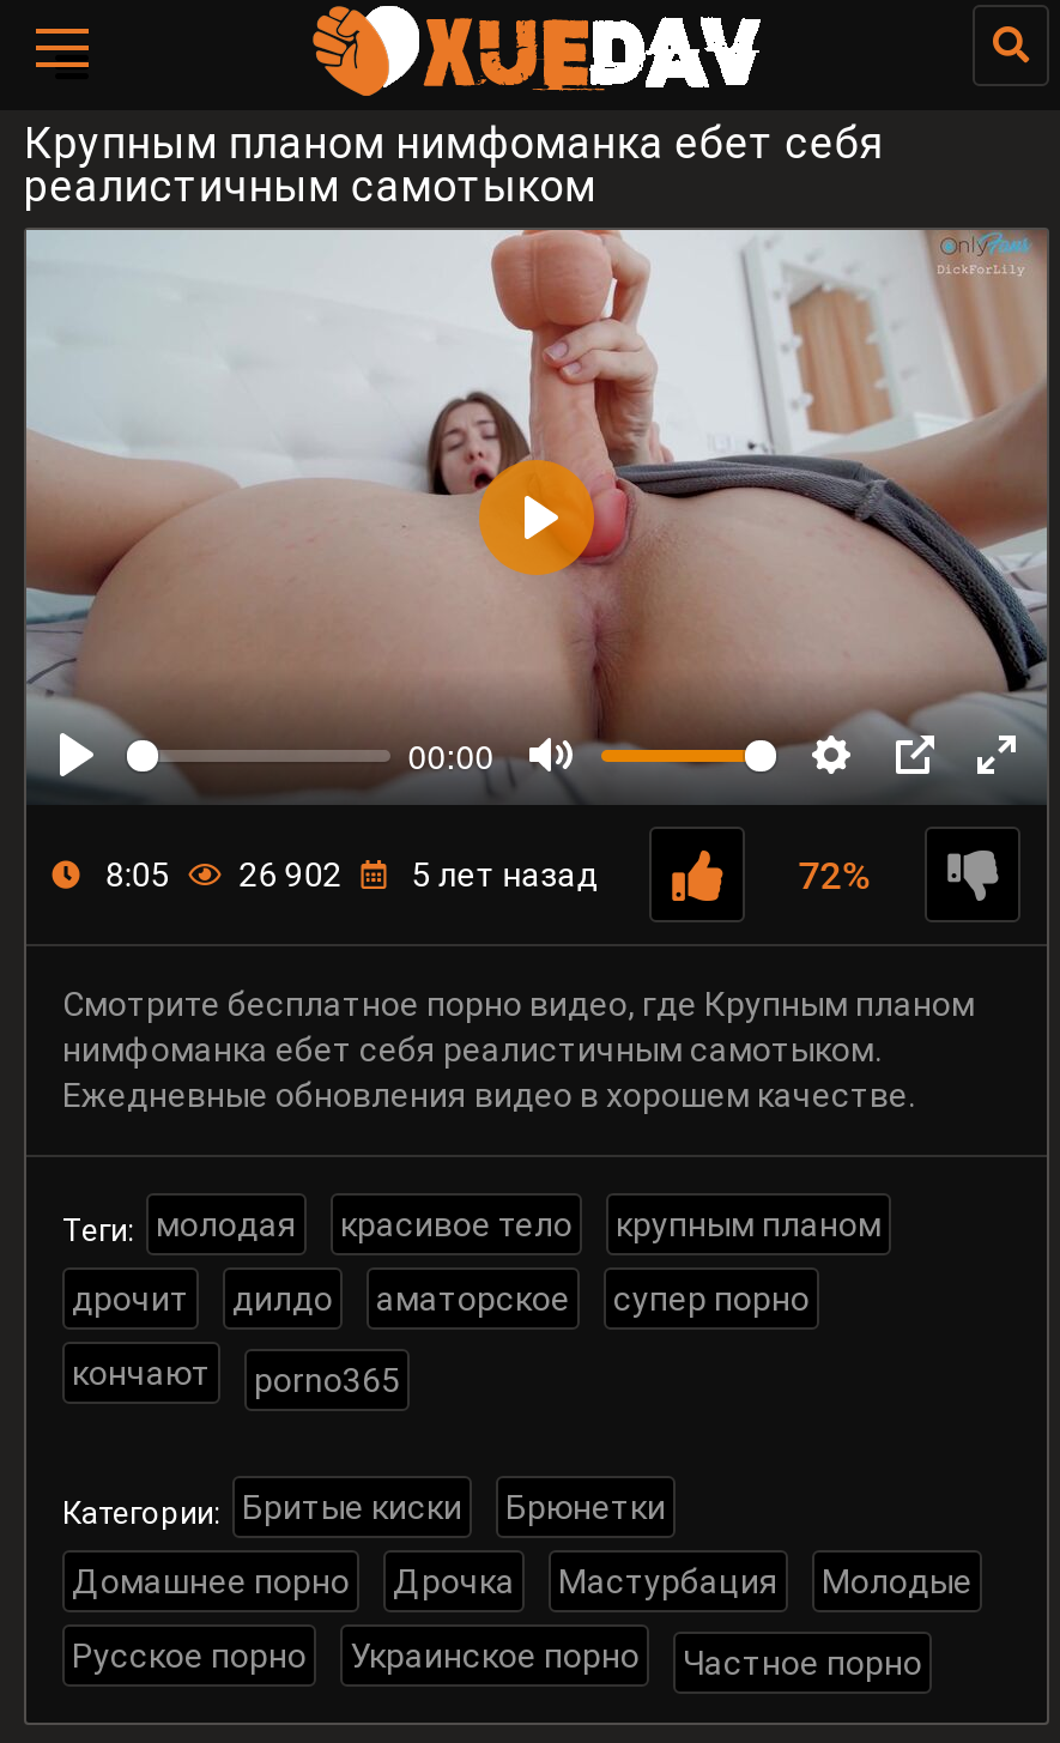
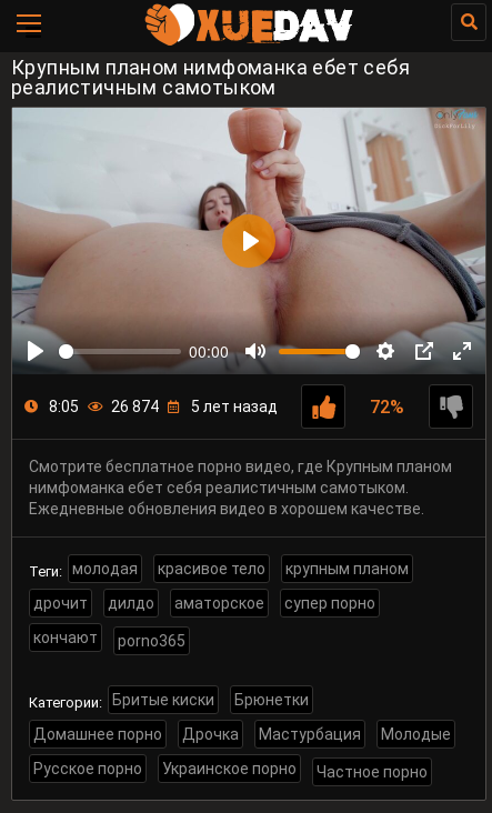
[105,854,598,892] 8:05 26 902 5 лет назад -> [49,397,277,415] 8:05 26 874 5 лет назад

